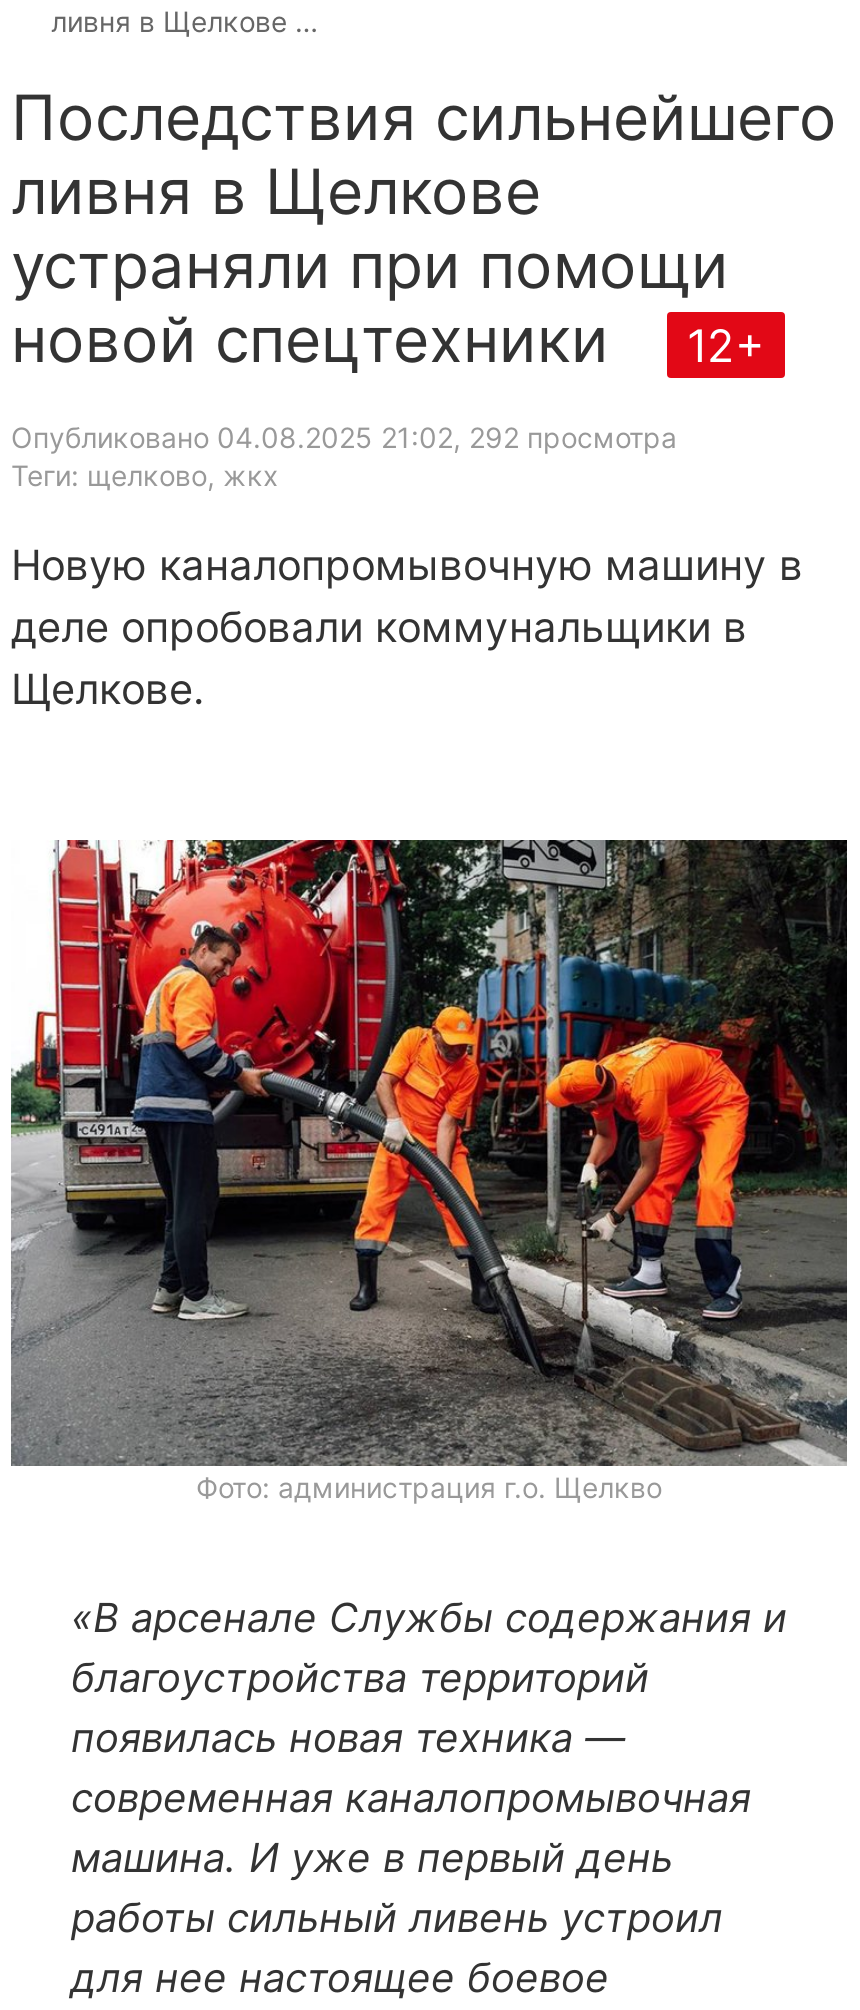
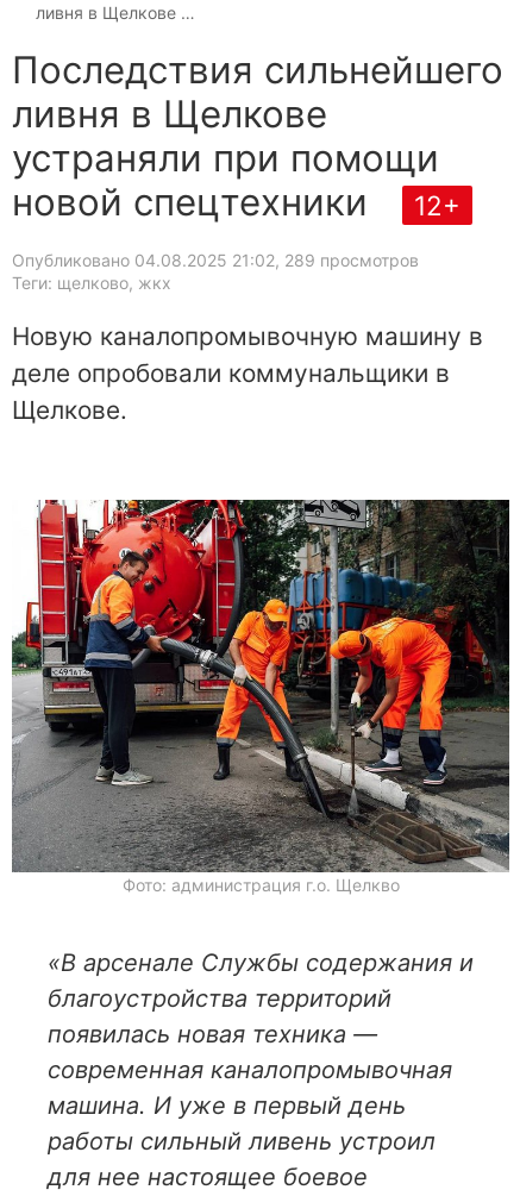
[11,420,677,454] Опубликовано 04.08.2025 21:02, 292 просмотра -> [12,250,419,270] Опубликовано 04.08.2025 21:02, 289 просмотров

